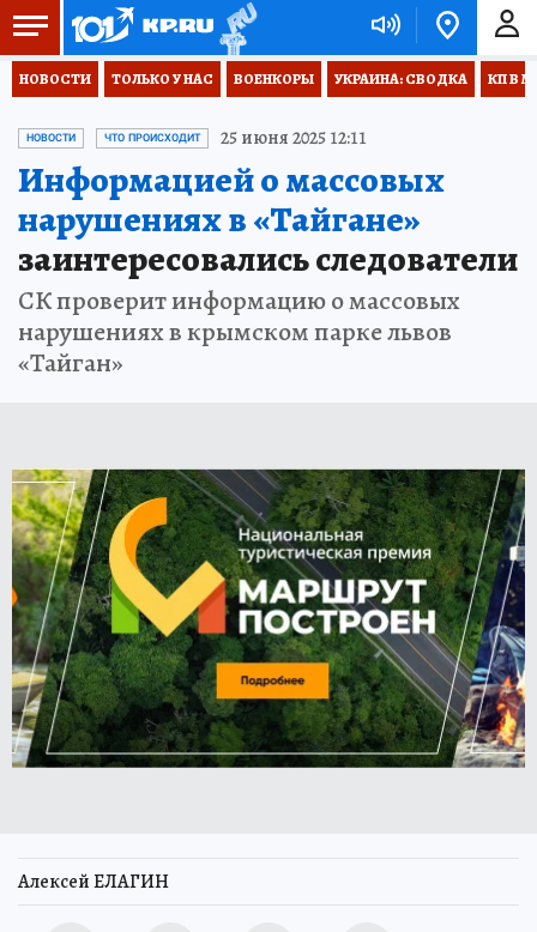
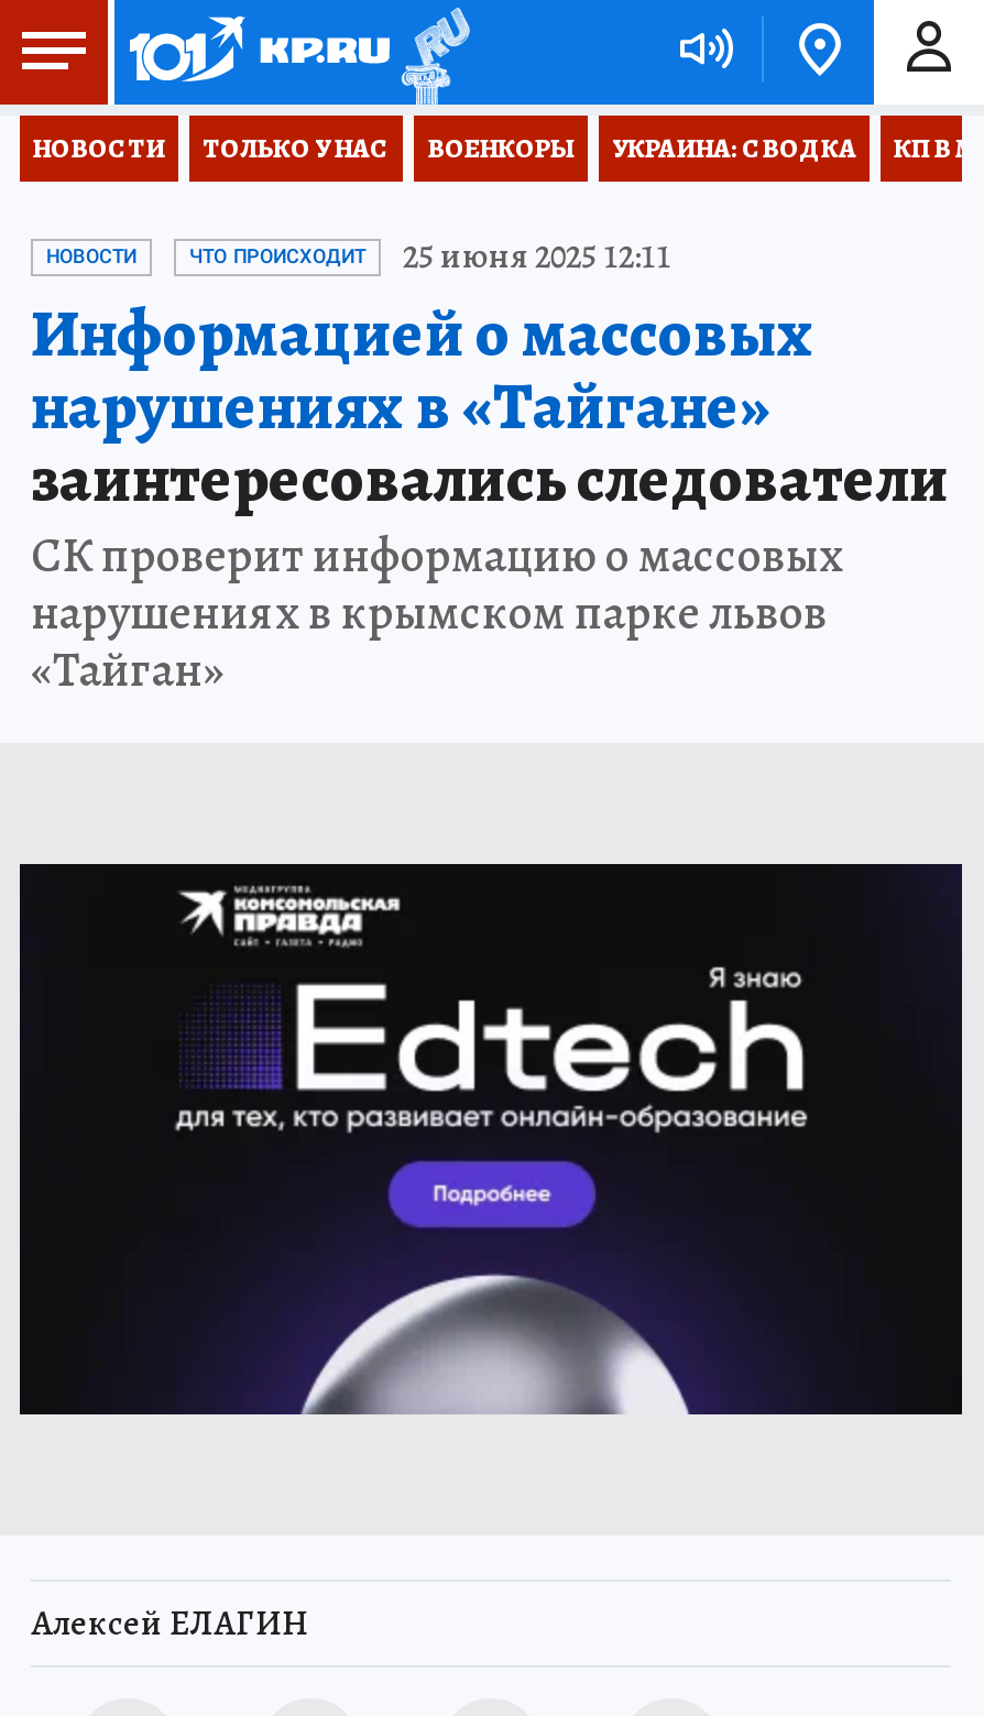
[11,468,526,769] [image] -> [18,862,964,1414] [image]

